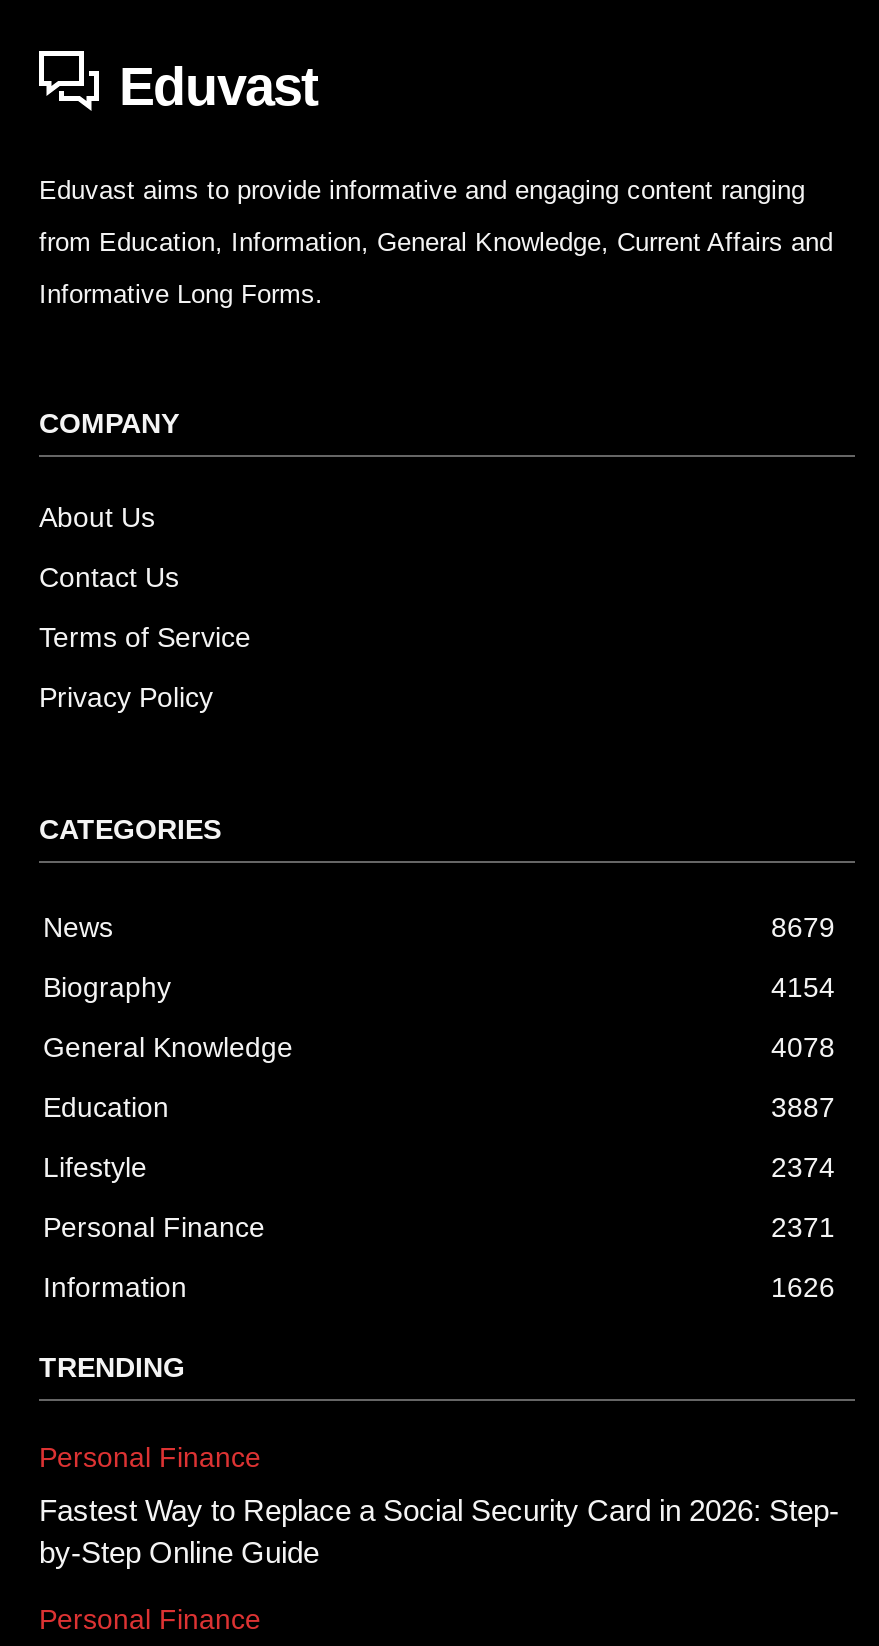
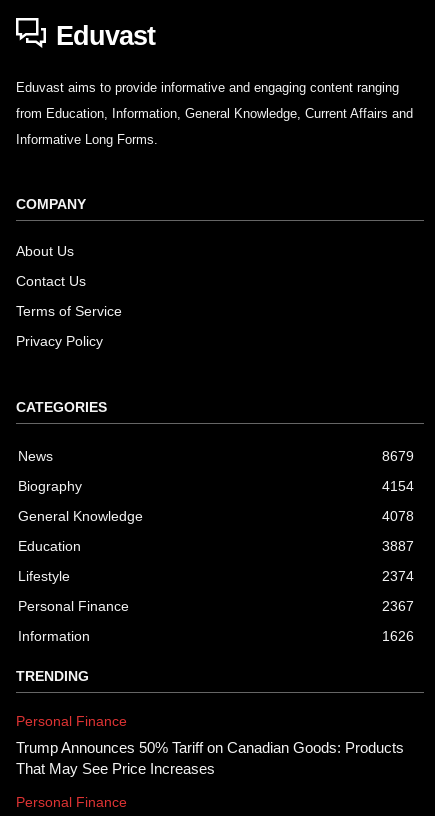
[771,1211,835,1243] 2371 -> [382,598,414,614] 2367
[39,1493,839,1569] Fastest Way to Replace a Social Security Card in 2026: Step- | by-Step Online Guide -> [16,739,404,777] Trump Announces 50% Tariff on Canadian Goods: Products | That May See Price Increases

